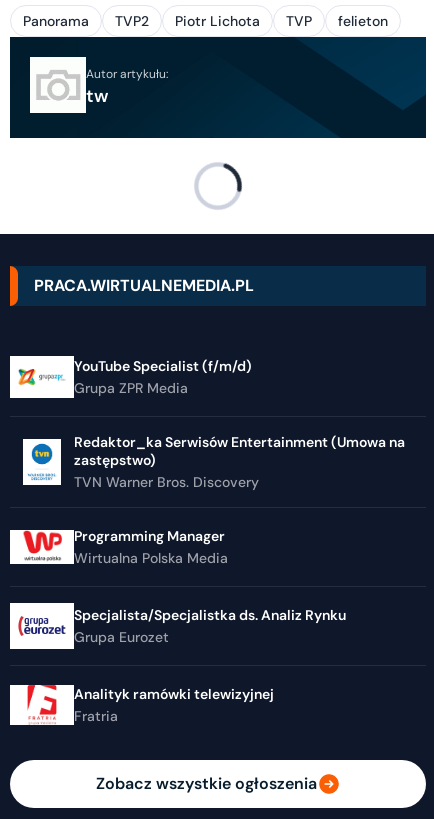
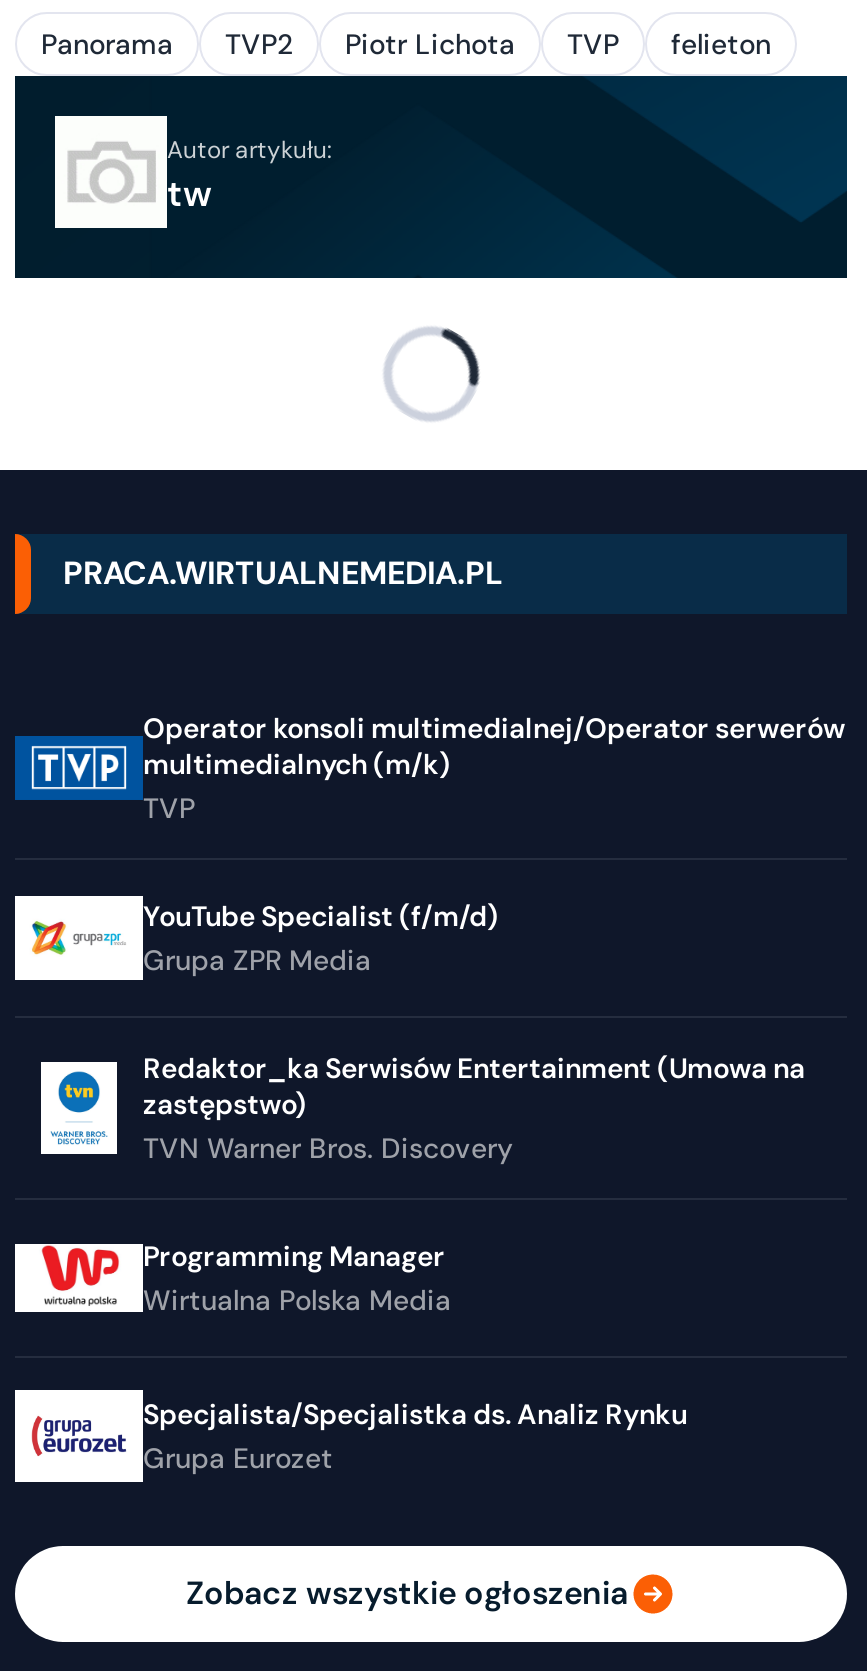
none -> [15,710,845,826] [image] | Operator konsoli multimedialnej/Operator serwerów | multimedialnych (m/k) | TVP
moved [74,357,405,646] -> [143,898,805,1476]: YouTube Specialist (f/m/d) | Grupa ZPR Media | Redaktor_ka Serwisów Entertainment (Umowa na | ... | Specjalista/Specjalistka ds. Analiz Rynku | Grupa Eurozet
[10,682,277,728] [image] | Analityk ramówki telewizyjnej | Fratria -> none

